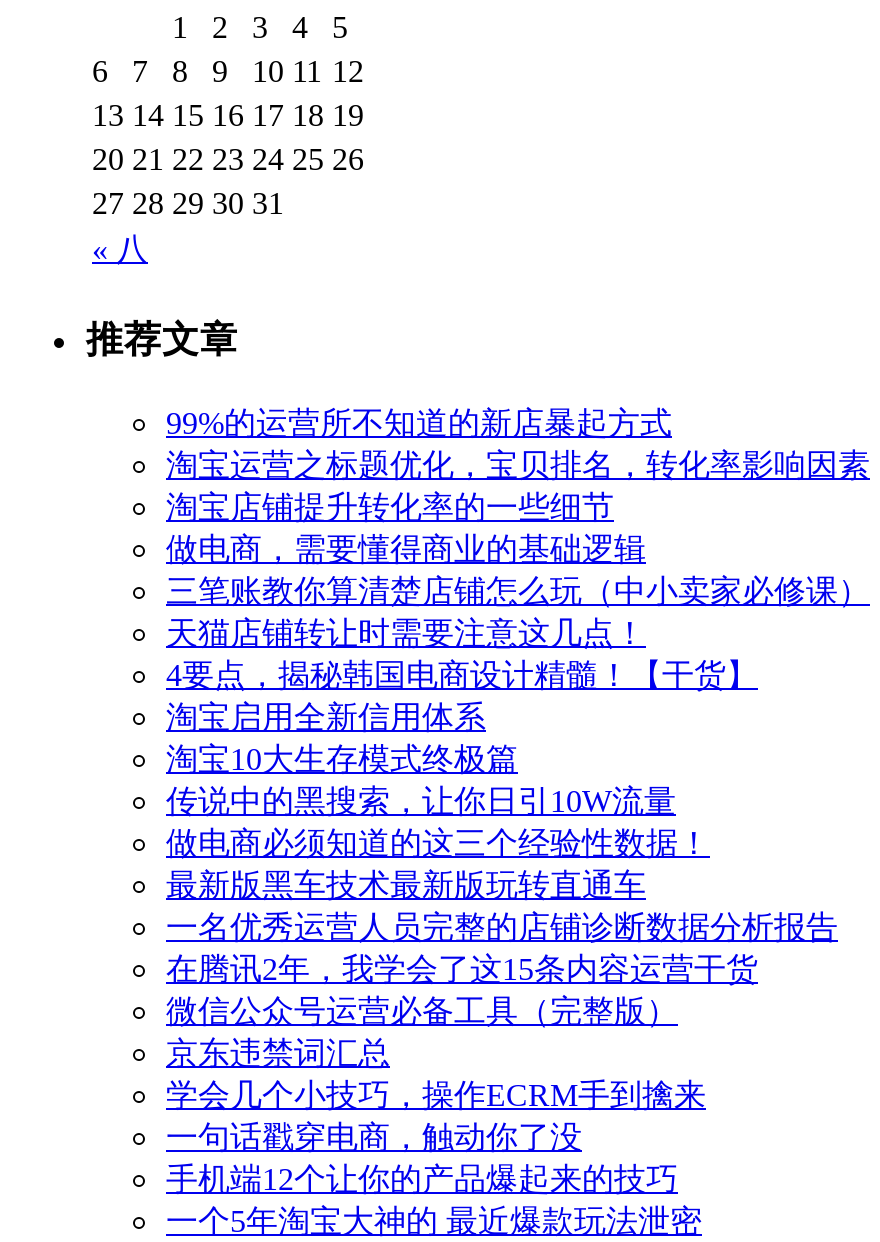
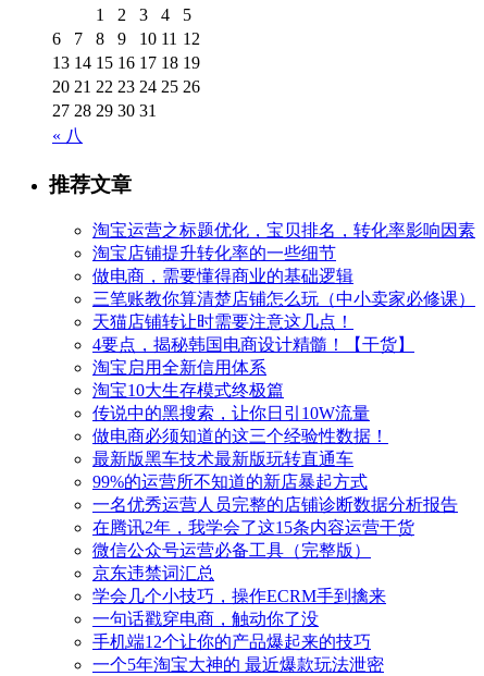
moved [166,406,672,440] -> [92,473,368,491]: 99%的运营所不知道的新店暴起方式
moved [166,448,870,902] -> [92,221,475,468]: 淘宝运营之标题优化，宝贝排名，转化率影响因素 | 淘宝店铺提升转化率的一些细节 | 三笔账教你算清楚店铺怎么玩（中小卖家必修课） | ... | 做电商必须知道的这三个经验性数据！ | 最新版黑车技术最新版玩转直通车

